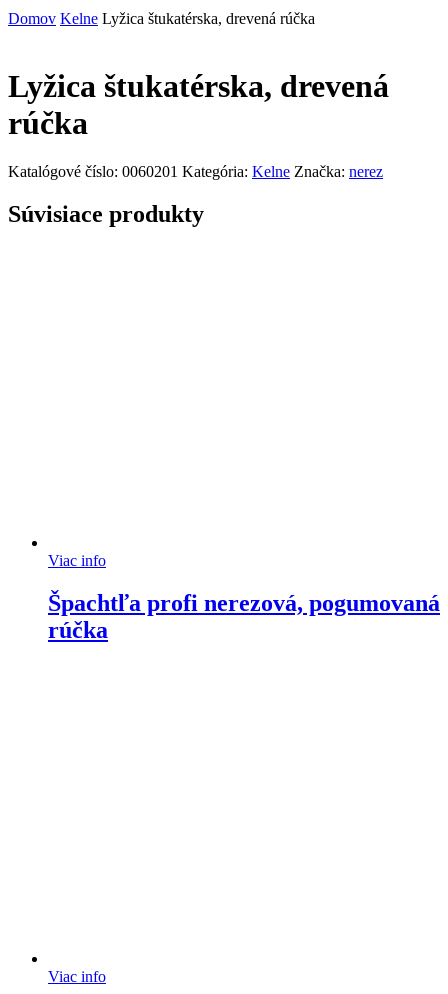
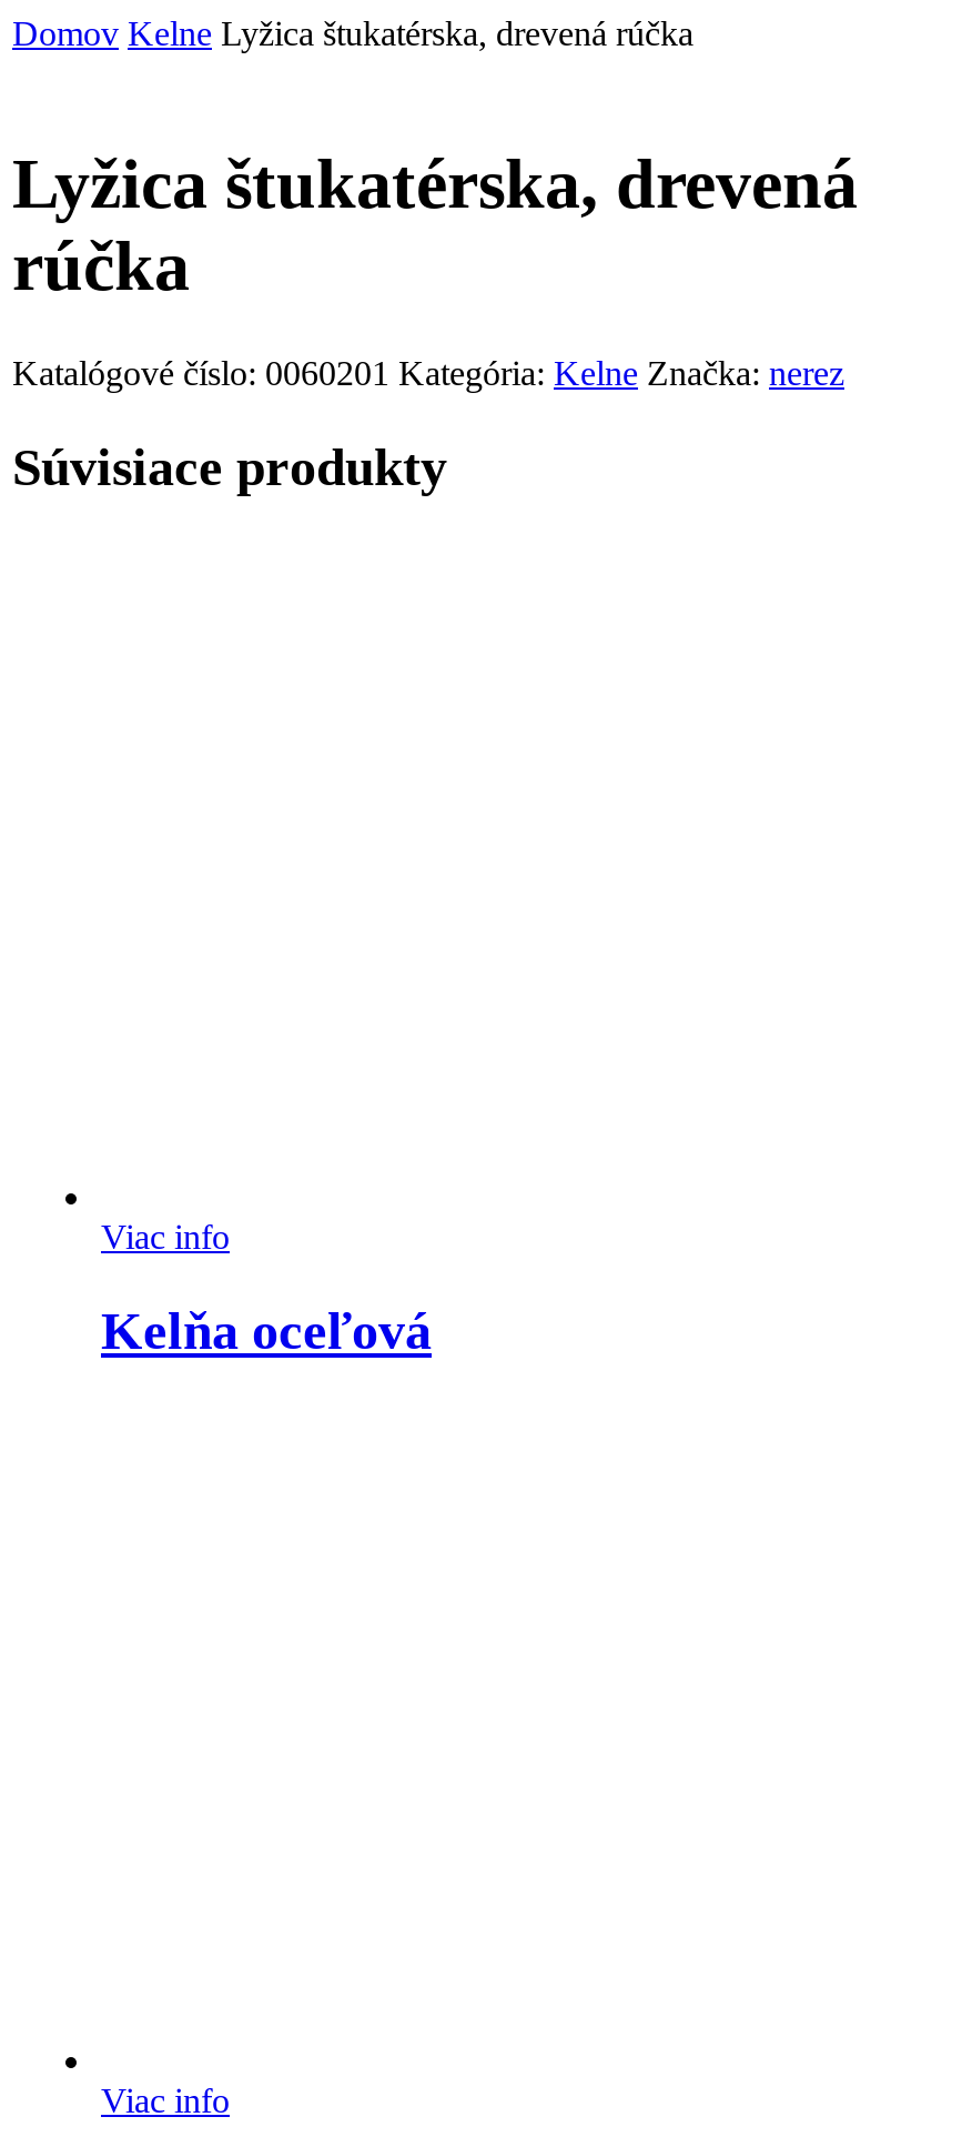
[48,590,440,643] Špachtľa profi nerezová, pogumovaná | rúčka -> [101,1302,432,1360] Kelňa oceľová

